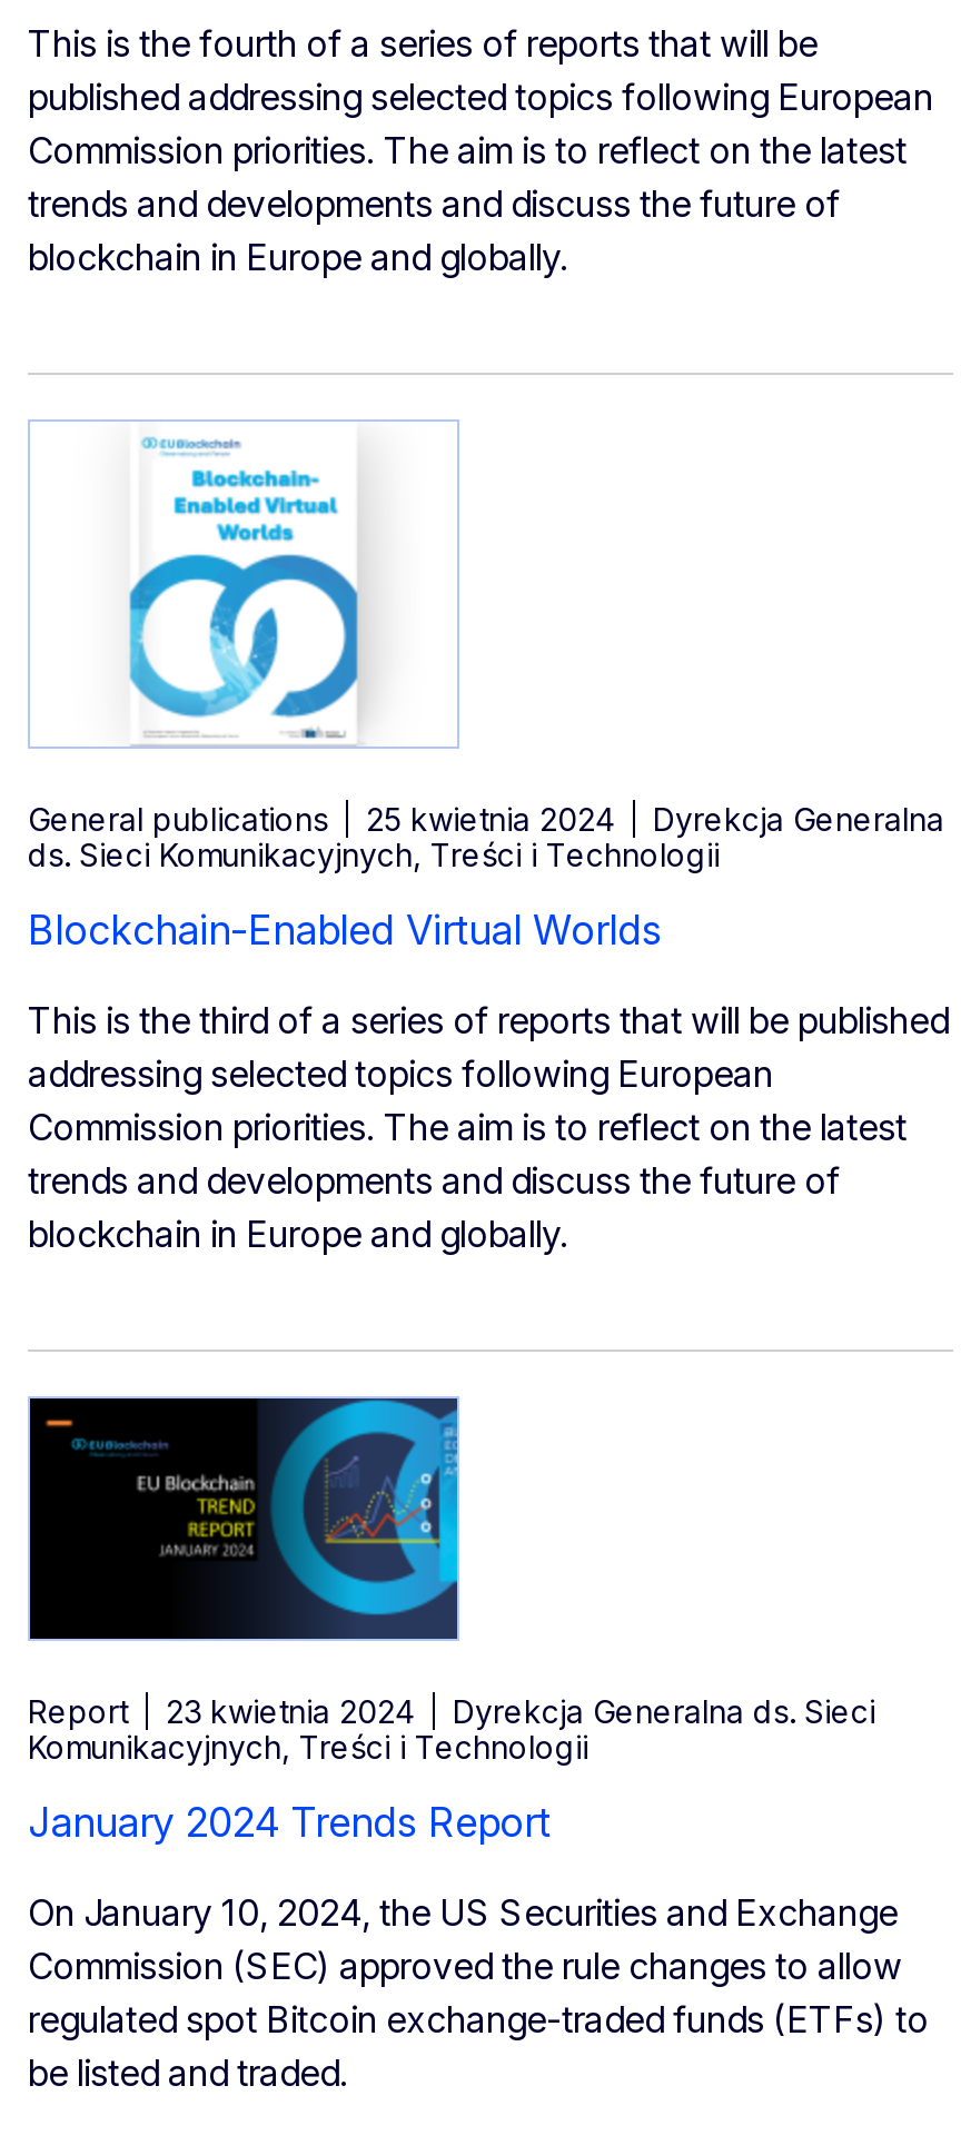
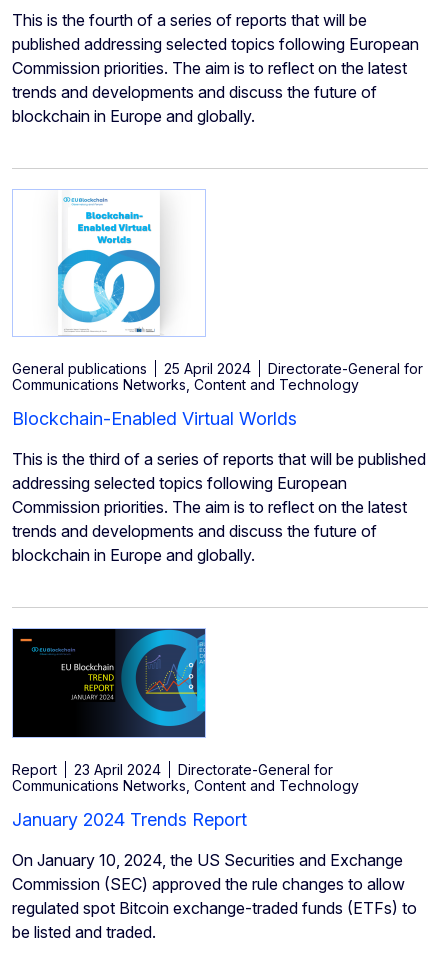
[28,801,944,874] 25 kwietnia 2024 | Dyrekcja Generalna | ds. Sieci Komunikacyjnych, Treści i Technologii -> [12,360,423,393] 25 April 2024 | Directorate-General for | Communications Networks, Content and Technology
[28,1693,875,1766] 23 kwietnia 2024 | Dyrekcja Generalna ds. Sieci | Komunikacyjnych, Treści i Technologii -> [12,761,359,794] 23 April 2024 | Directorate-General for | Communications Networks, Content and Technology

